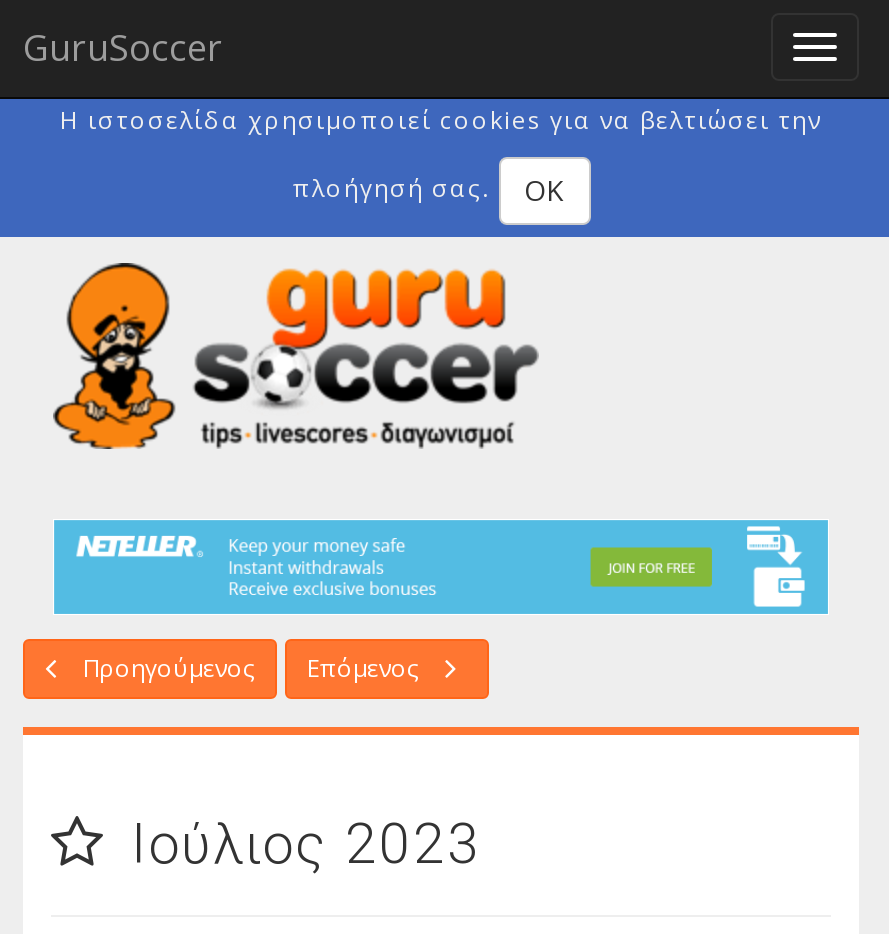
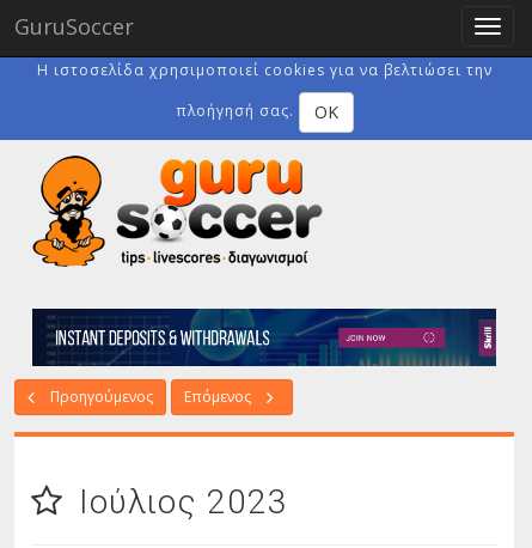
[53,519,829,615] [image] -> [31,308,497,367] [image]

